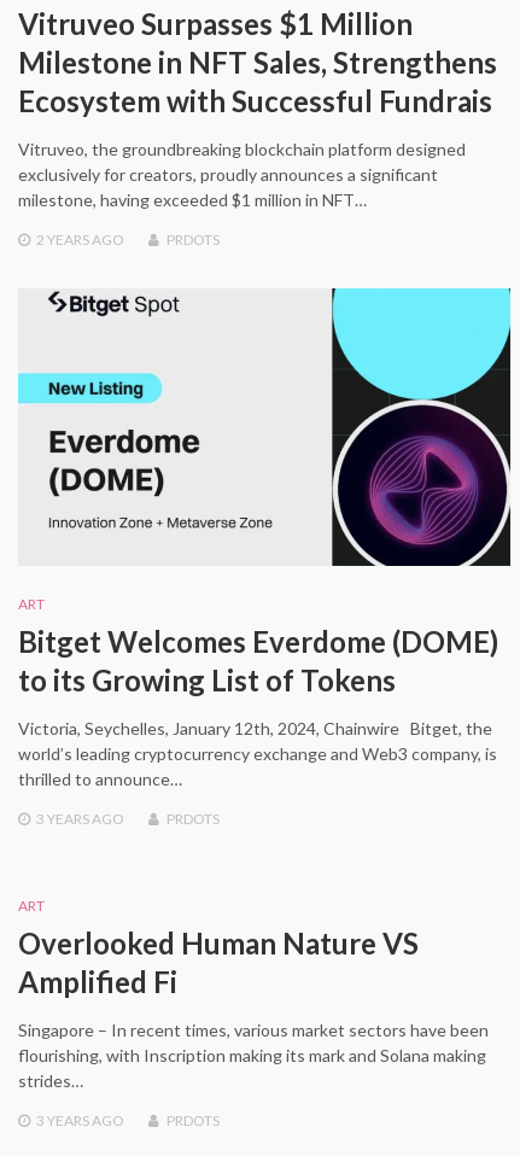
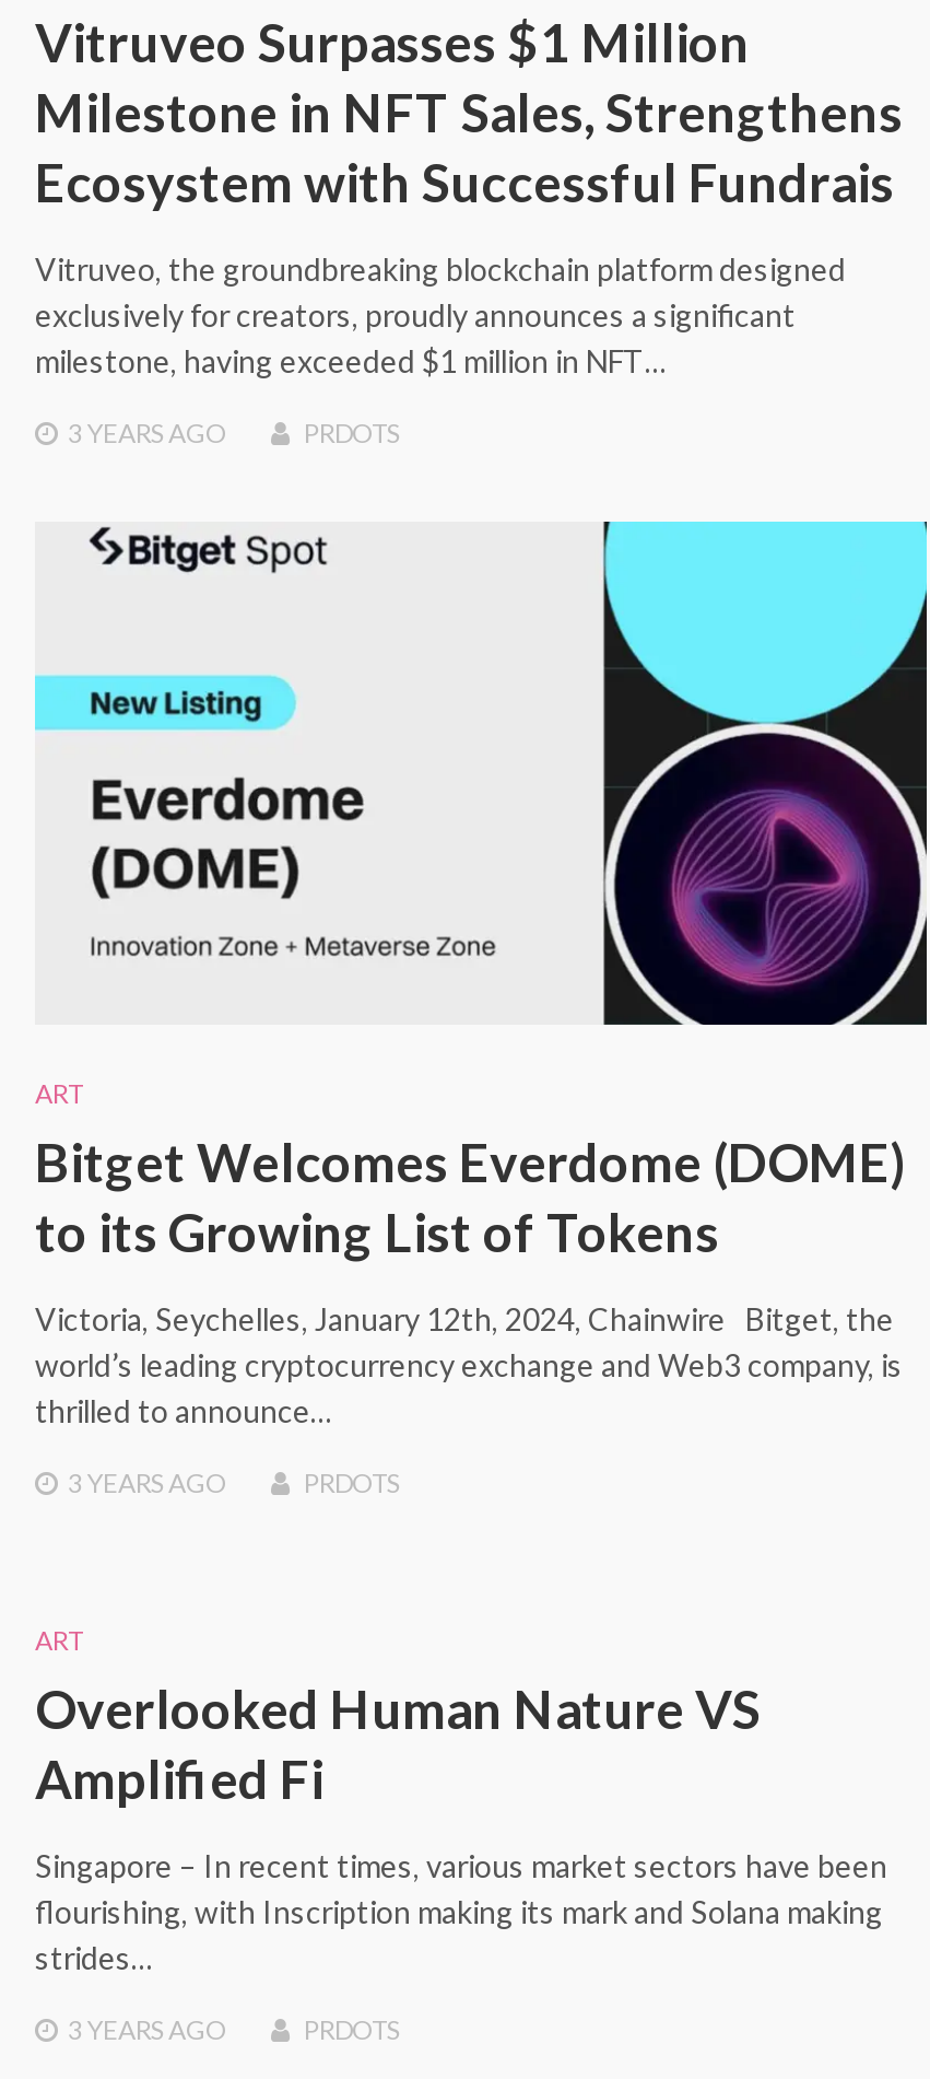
[36,231,124,249] 2 YEARSAGO -> [68,417,227,450] 3 YEARSAGO

